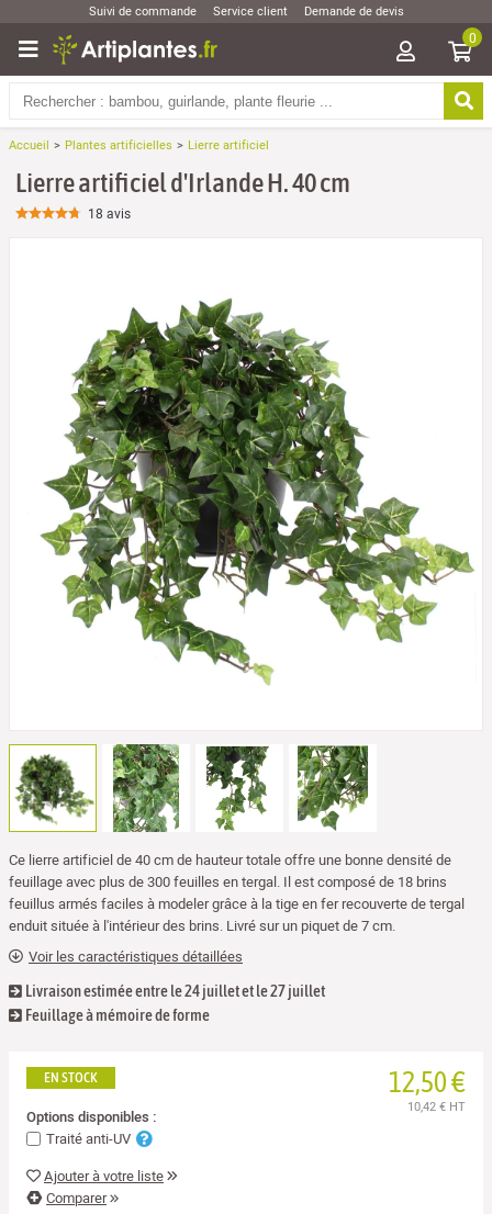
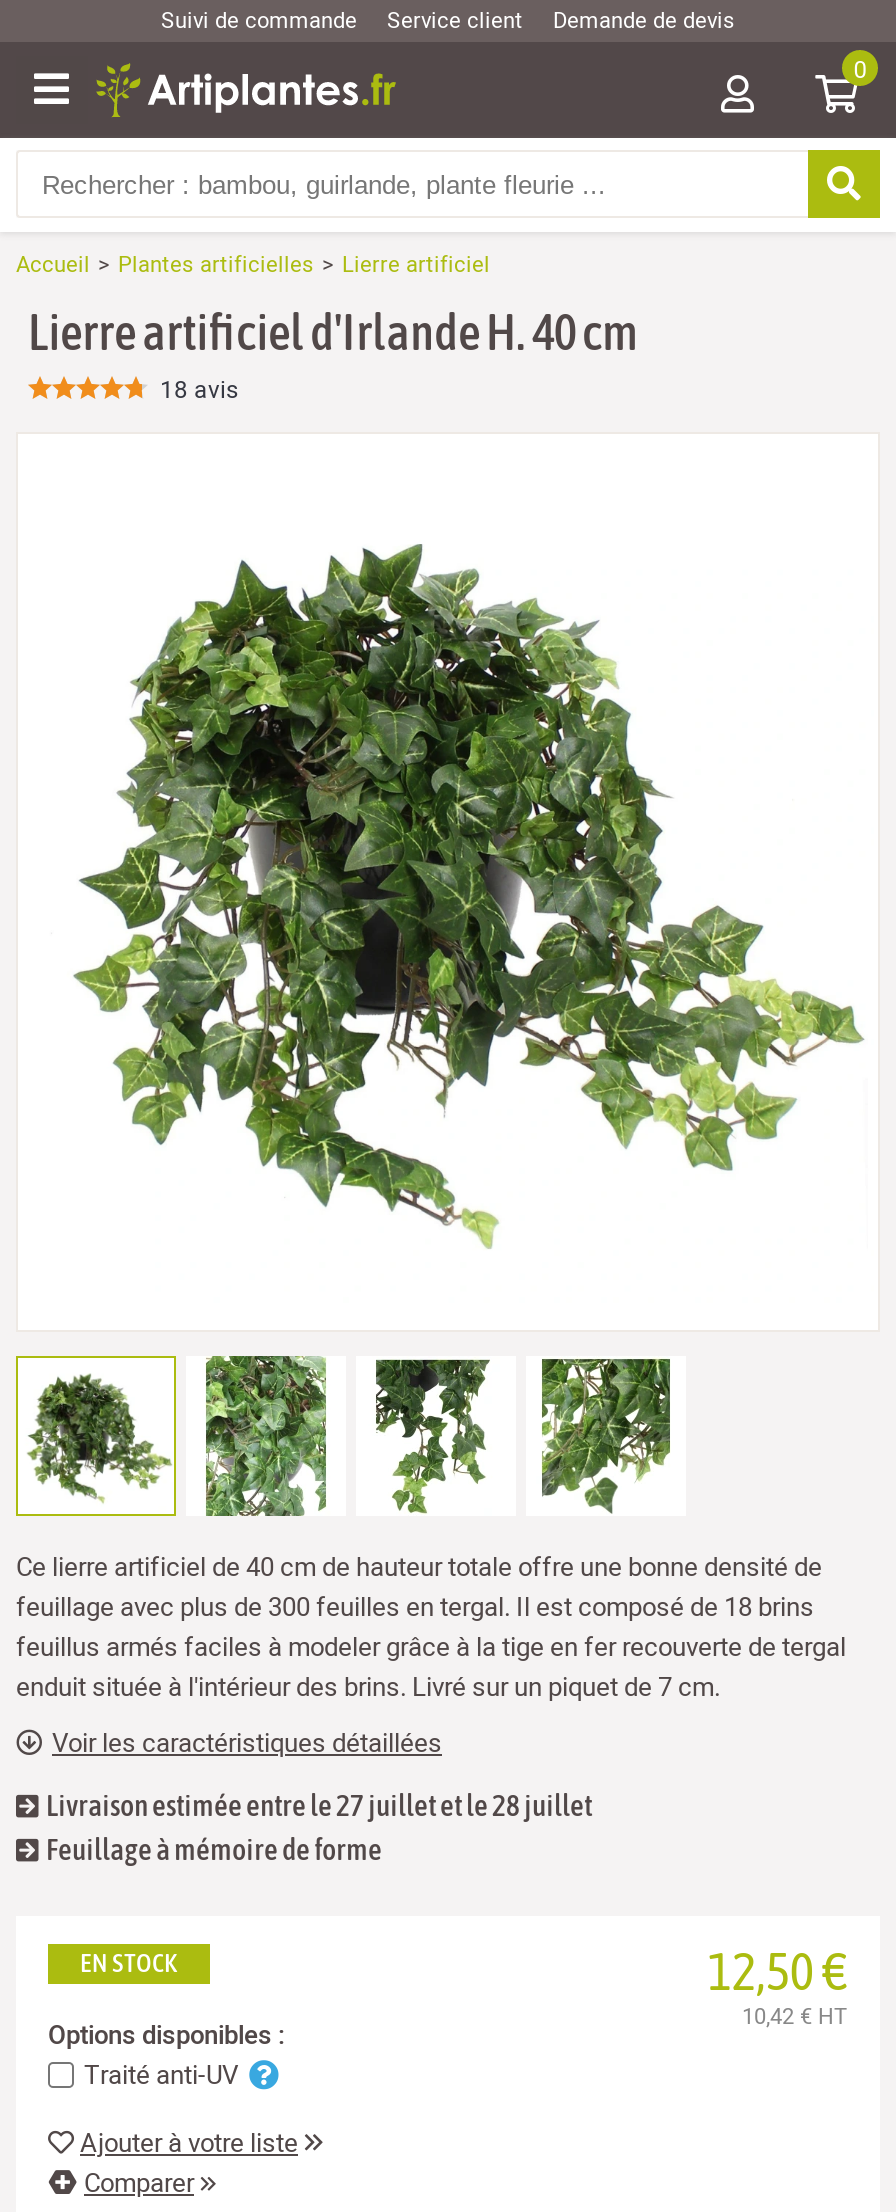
[23,981,325,1000] Livraison estimée entre le 24 juillet et le 27 juillet -> [42,1788,592,1822] Livraison estimée entre le 27 juillet et le 28 juillet

